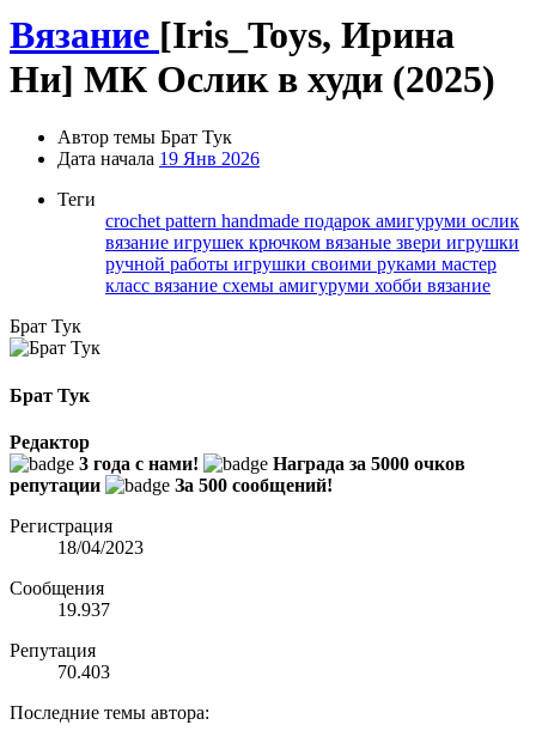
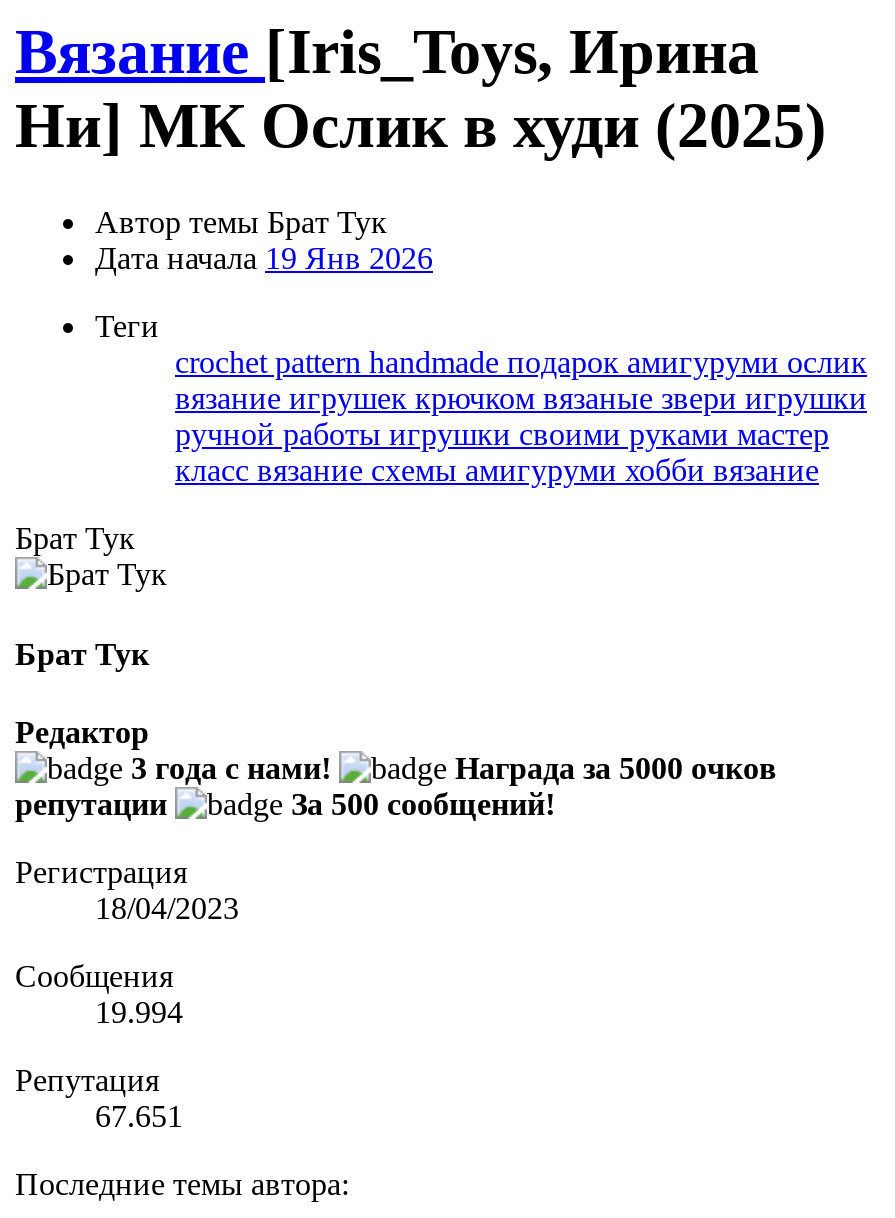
[57,599,110,620] 19.937 -> [95,995,183,1029] 19.994
[57,661,110,682] 70.403 -> [95,1099,183,1133] 67.651

